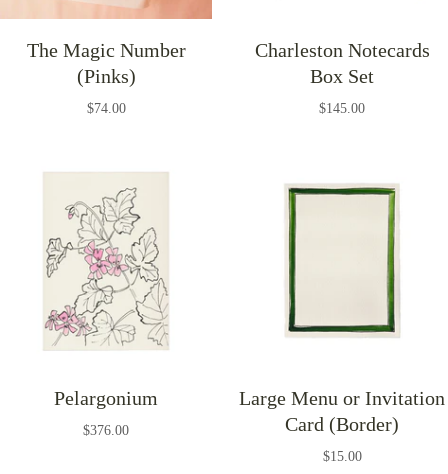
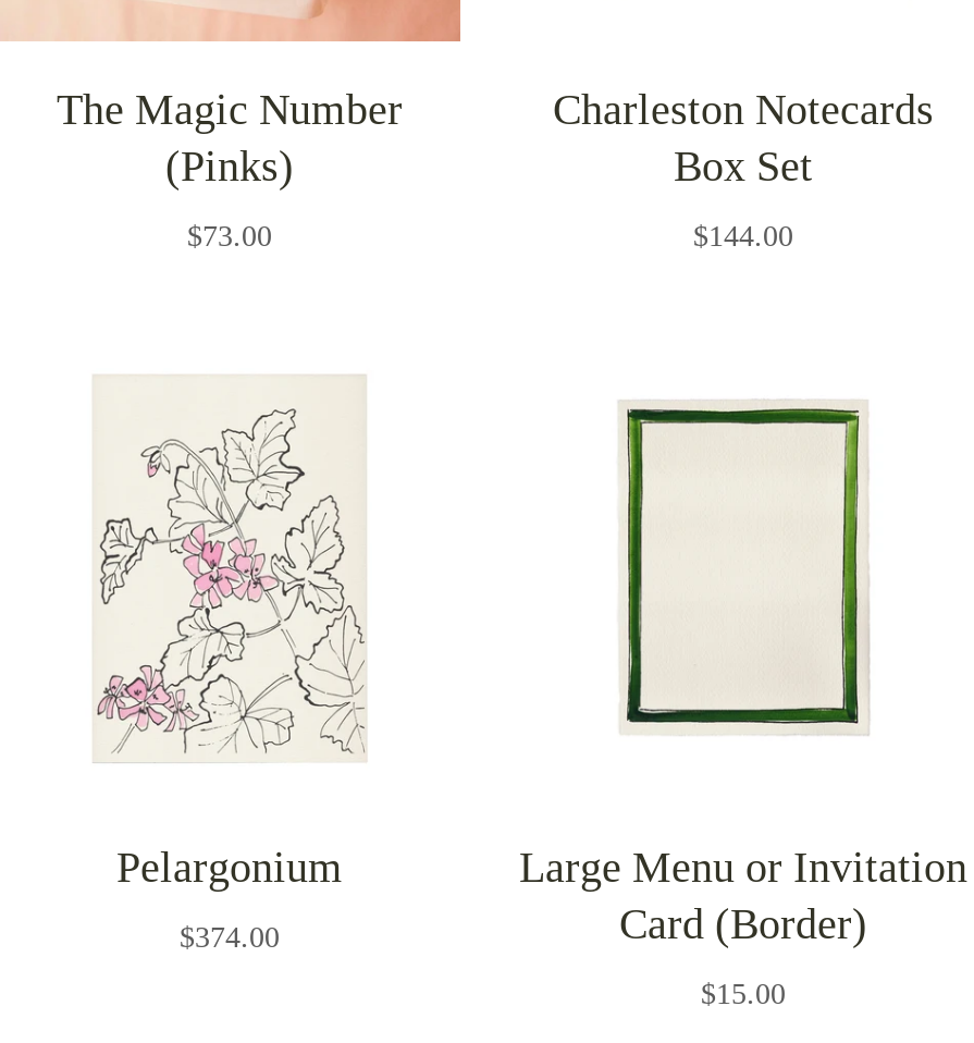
[86,100,125,115] $74.00 -> [187,219,272,251] $73.00
[319,100,365,115] $145.00 -> [693,219,793,251] $144.00
[83,422,129,437] $376.00 -> [180,920,280,953] $374.00

